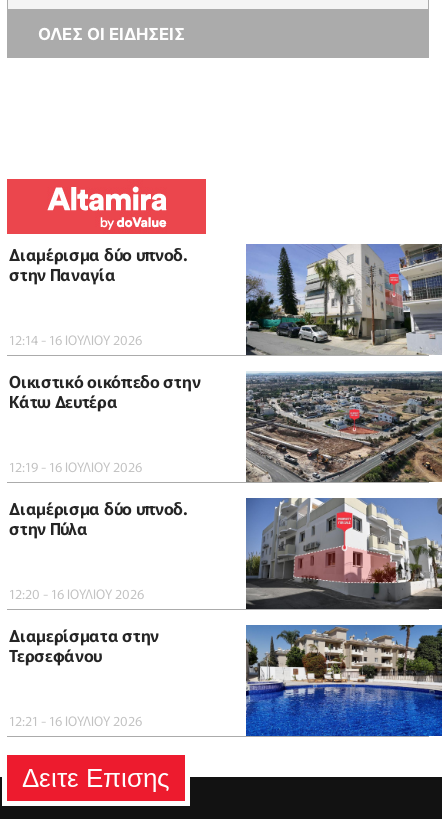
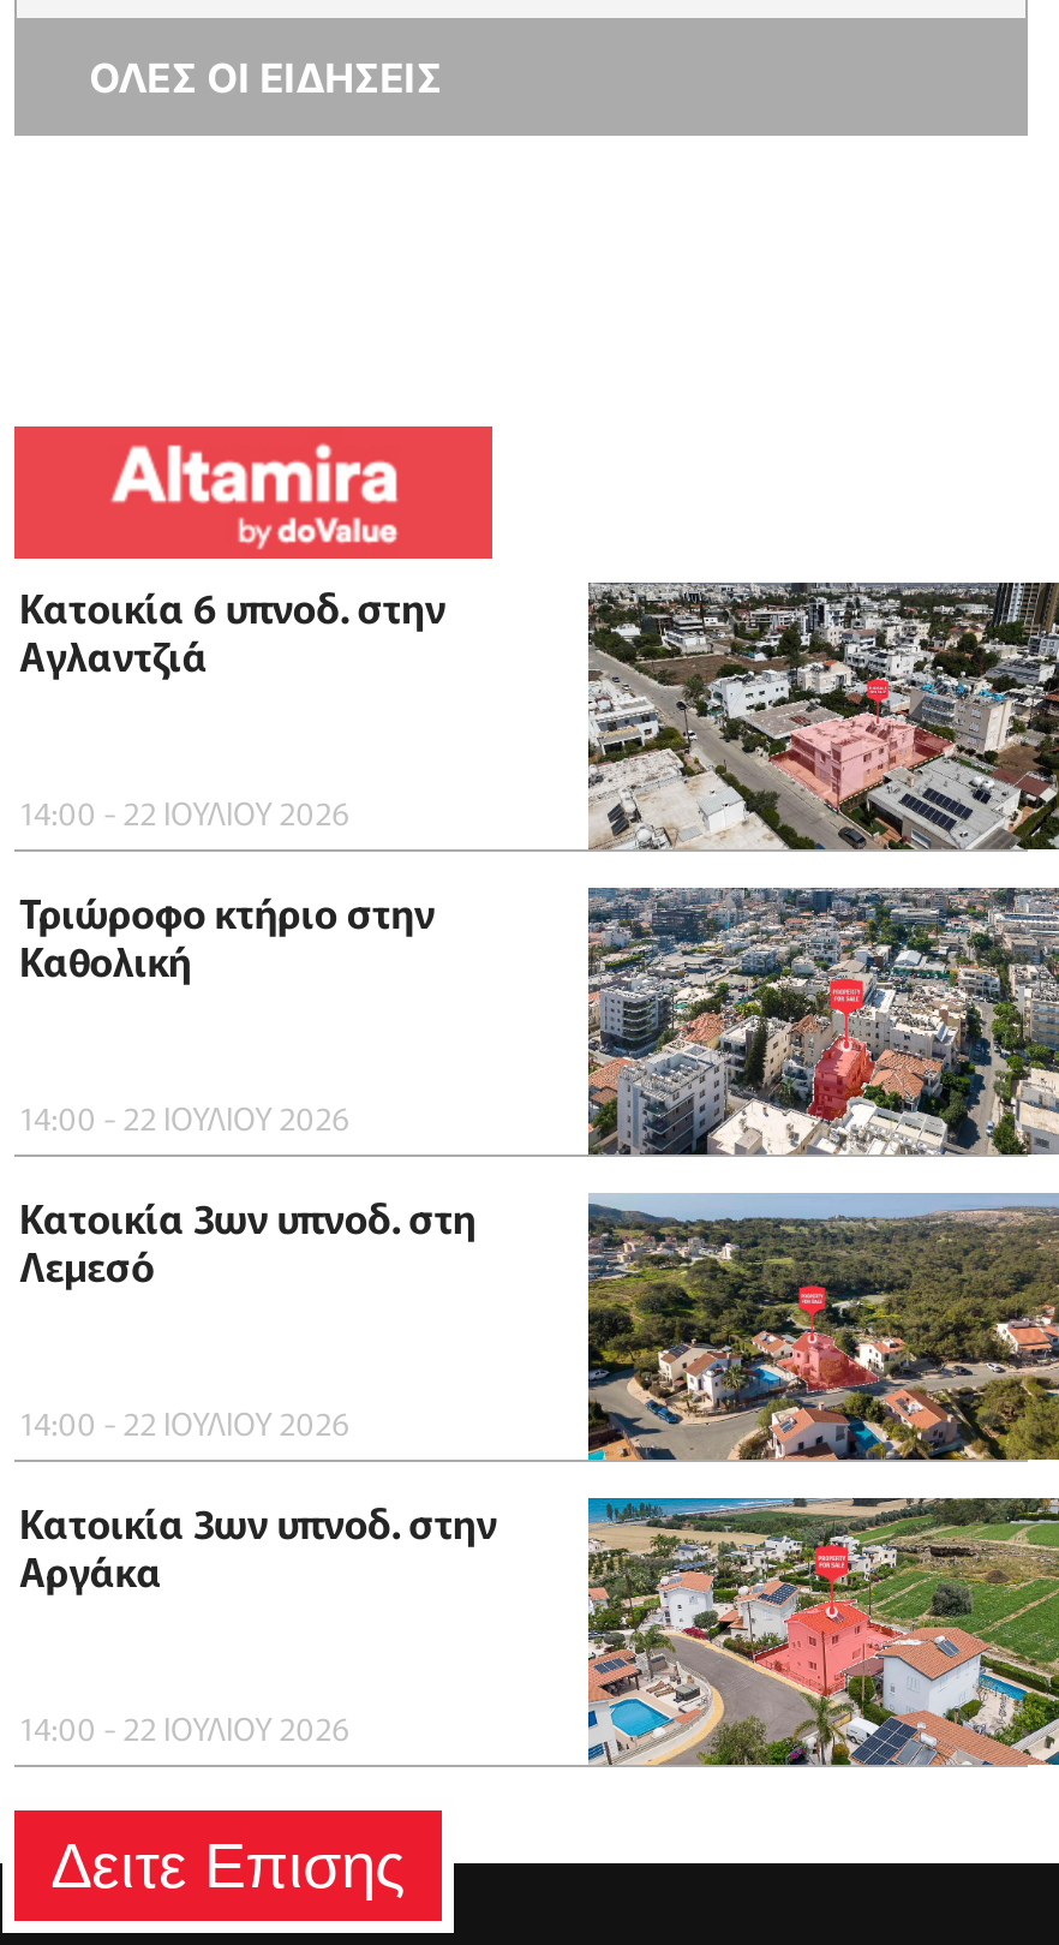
[9,242,187,286] Διαμέρισμα δύο υπνοδ. | στην Παναγία -> [19,577,445,683] Κατοικία 6 υπνοδ. στην | Αγλαντζιά
[245,243,439,356] [image] -> [586,580,1052,852] [image]
[9,330,142,349] 12:14 - 16 ΙΟΥΛΙΟΥ 2026 -> [19,789,348,834] 14:00 - 22 ΙΟΥΛΙΟΥ 2026
[9,369,200,413] Οικιστικό οικόπεδο στην | Κάτω Δευτέρα -> [19,882,435,988] Τριώροφο κτήριο στην | Καθολική
[246,371,439,483] [image] -> [588,888,1052,1157] [image]
[9,457,142,476] 12:19 - 16 ΙΟΥΛΙΟΥ 2026 -> [19,1094,348,1139] 14:00 - 22 ΙΟΥΛΙΟΥ 2026
[9,496,187,540] Διαμέρισμα δύο υπνοδ. | στην Πύλα -> [19,1187,476,1293] Κατοικία 3ων υπνοδ. στη | Λεμεσό
[245,498,439,610] [image] -> [586,1193,1052,1462] [image]
[9,584,144,603] 12:20 - 16 ΙΟΥΛΙΟΥ 2026 -> [19,1399,348,1444] 14:00 - 22 ΙΟΥΛΙΟΥ 2026
[9,623,159,667] Διαμερίσματα στην | Τερσεφάνου -> [19,1492,497,1598] Κατοικία 3ων υπνοδ. στην | Αργάκα
[245,624,439,737] [image] -> [586,1496,1052,1767] [image]
[9,710,142,729] 12:21 - 16 ΙΟΥΛΙΟΥ 2026 -> [19,1704,348,1749] 14:00 - 22 ΙΟΥΛΙΟΥ 2026

